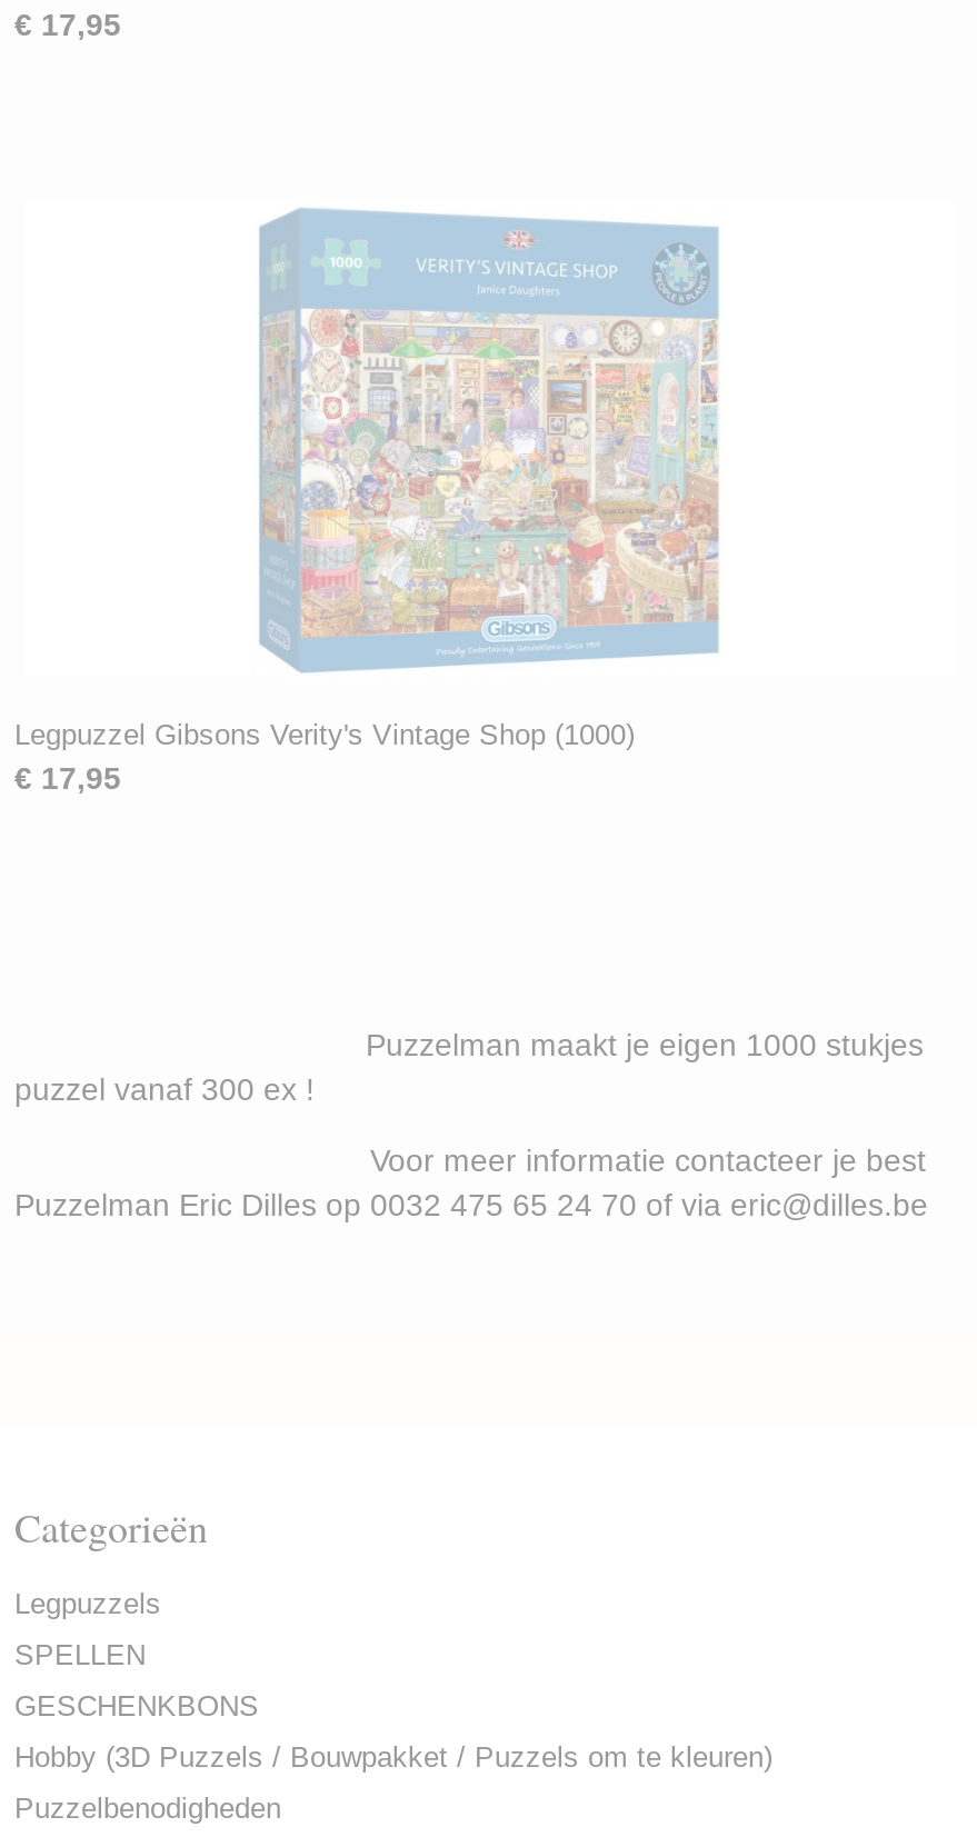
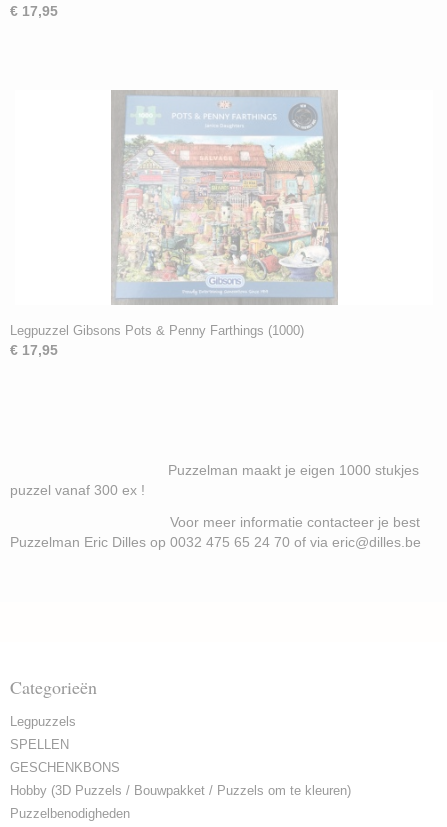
[14,200,744,751] [image] | Legpuzzel Gibsons Verity's Vintage Shop (1000) -> [10,89,339,338] [image] | Legpuzzel Gibsons Pots & Penny Farthings (1000)

